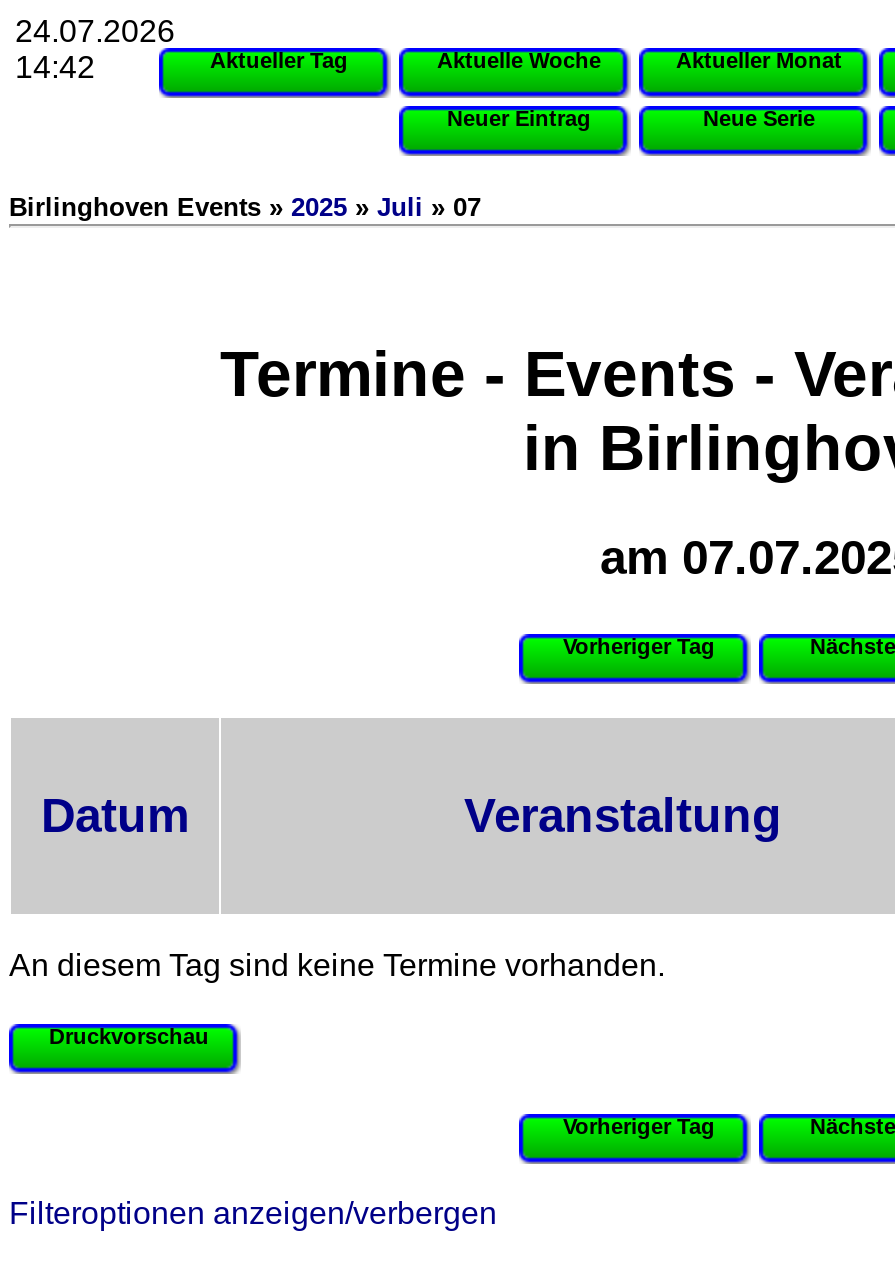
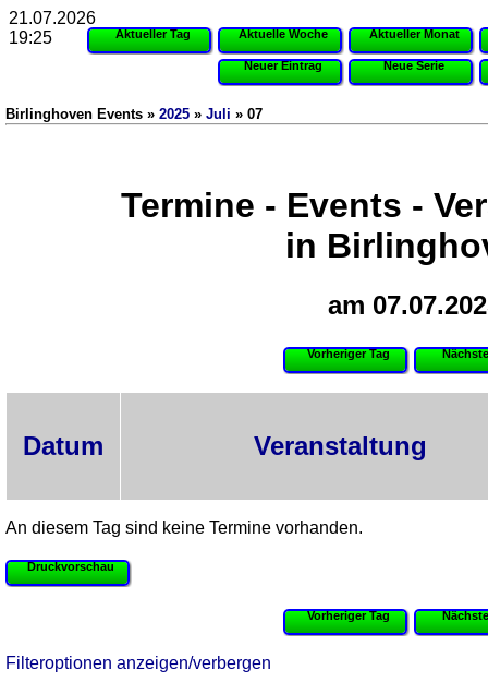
[15,14,175,48] 24.07.2026 -> [9,9,96,27] 21.07.2026
[15,50,95,84] 14:42 -> [9,28,52,47] 19:25

